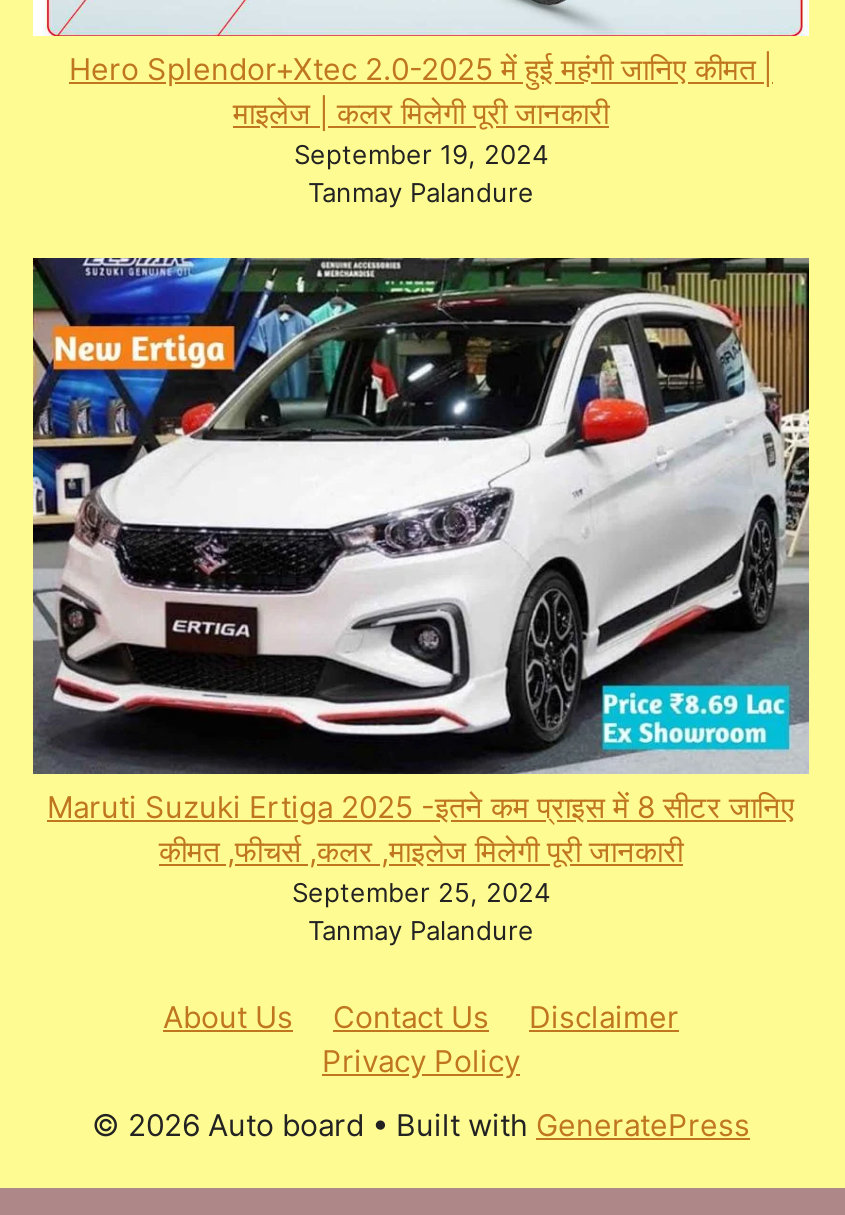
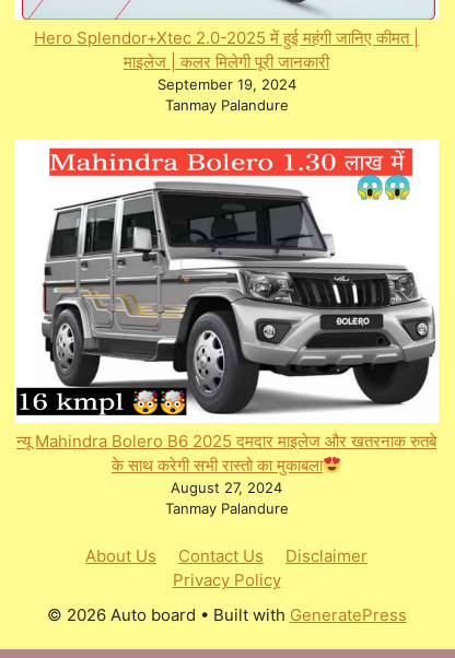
[31,256,811,908] [image] | Maruti Suzuki Ertiga 2025 -इतने कम प्राइस में 8 सीटर जानिए | कीमत ,फीचर्स ,कलर ,माइलेज मिलेगी पूरी जानकारी | September 25, 2024 -> [13,139,440,496] [image] | न्यू Mahindra Bolero B6 2025 दमदार माइलेज और खतरनाक रुतबे | के साथ करेगी सभी रास्तो का मुकाबला | August 27, 2024

